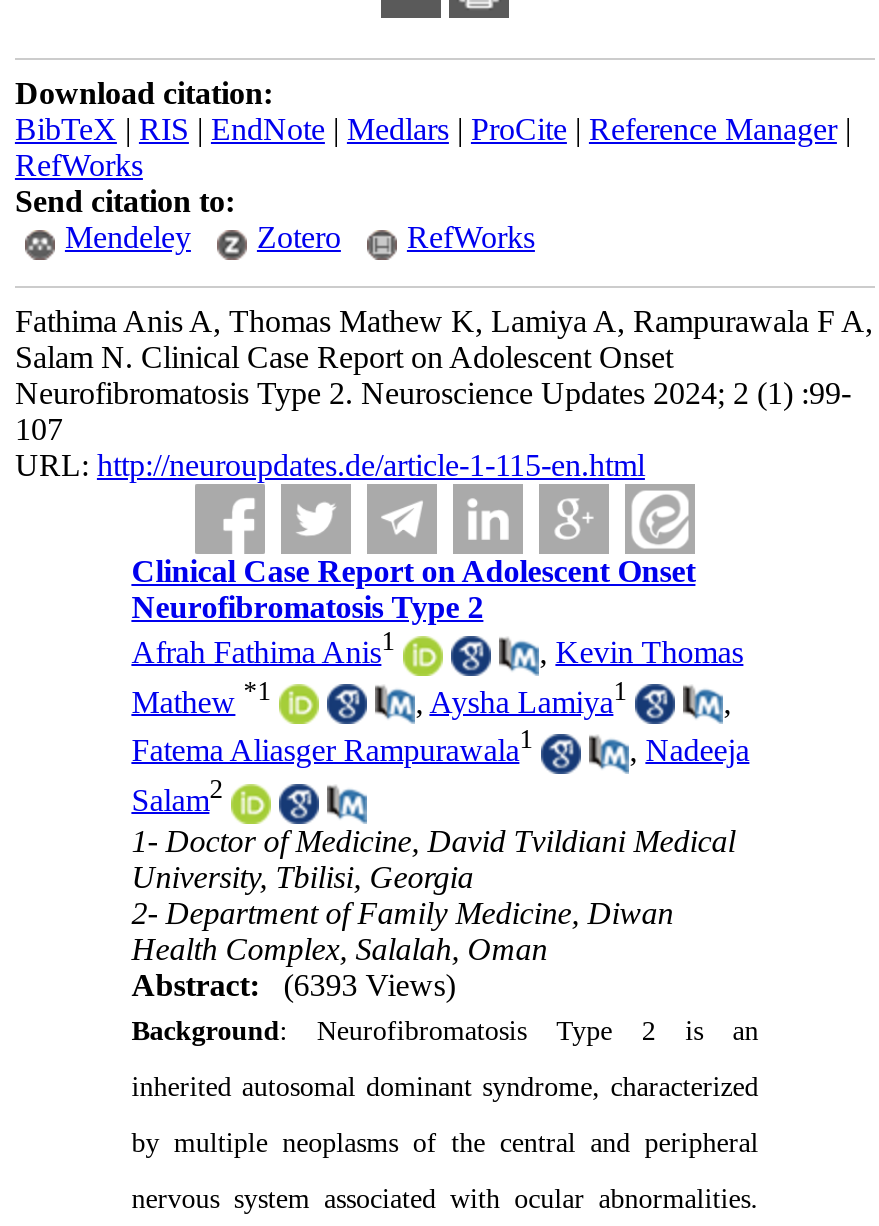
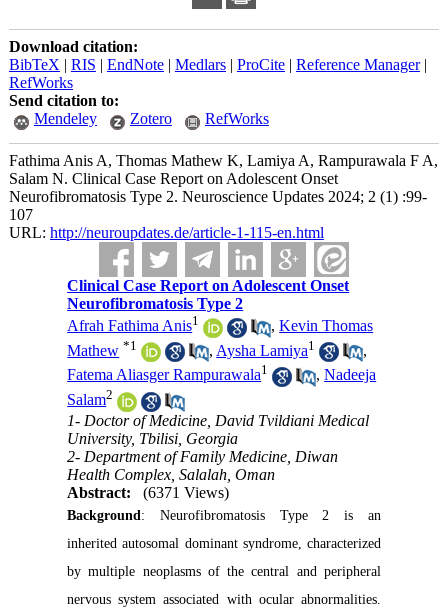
[131,967,455,1001] Abstract: (6393 Views) -> [67,484,229,501] Abstract: (6371 Views)

